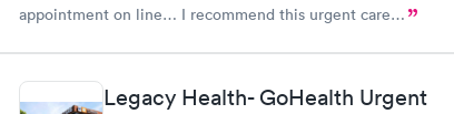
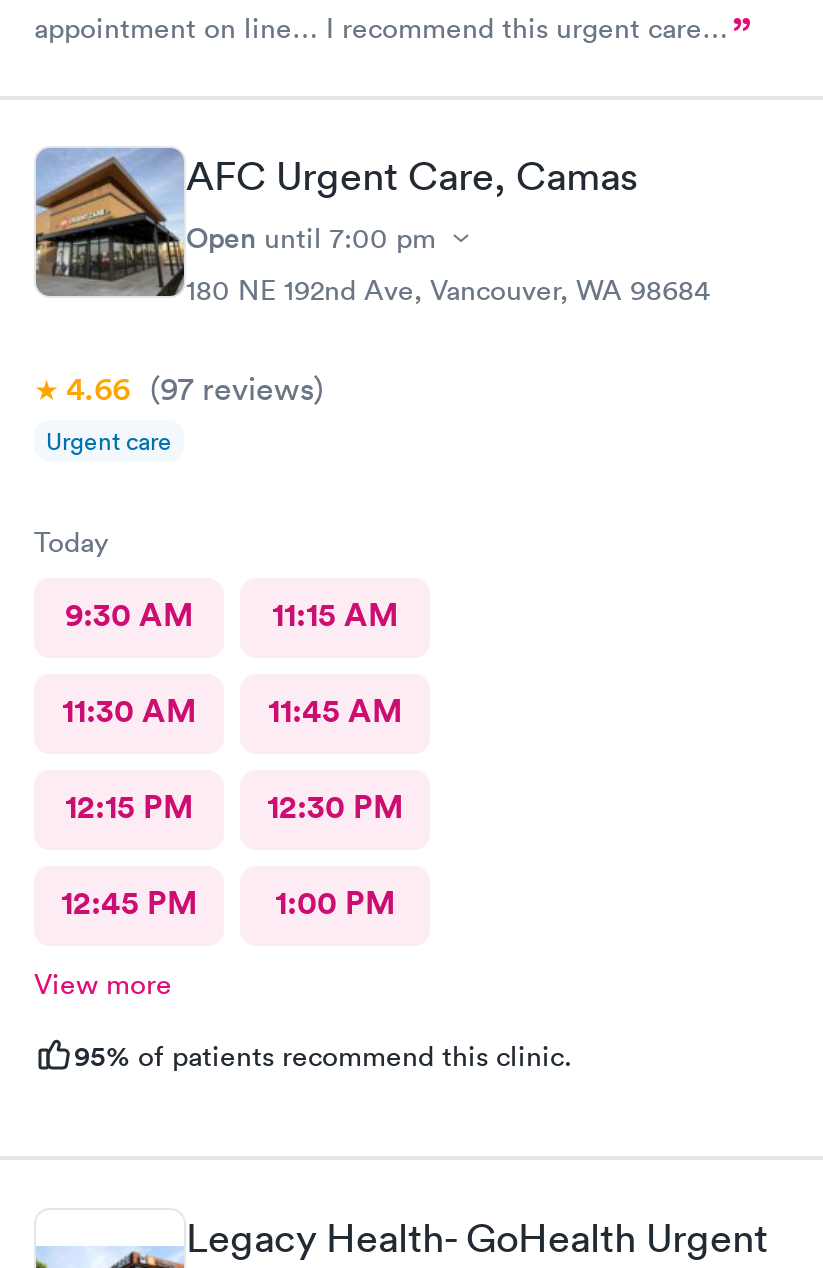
none -> [34,146,710,1076] [image] | AFC Urgent Care, Camas | Open until 7:00 pm | 180 NE 192nd Ave, Vancouver, WA 98684 | 4.66 (97 reviews) | Urgent care | Today | 9:30 AM | 11:15 AM | 11:30 AM | 11:45 AM | 12:15 PM | 12:30 PM | 12:45 PM | 1:00 PM | View more | 95% of patients recommend this clinic.

